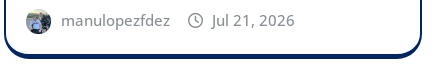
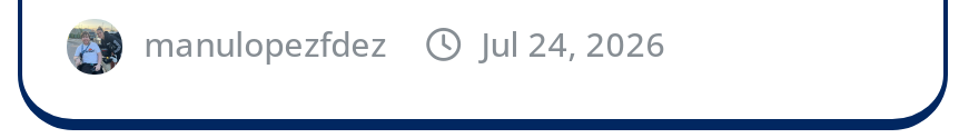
[212,10,295,30] Jul 21, 2026 -> [481,22,666,66] Jul 24, 2026

